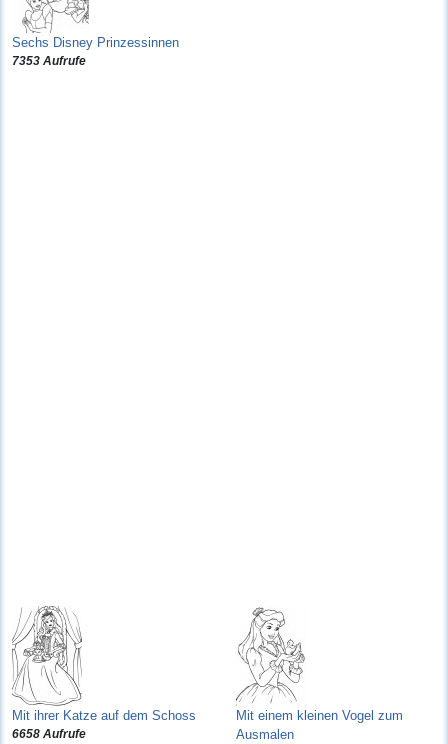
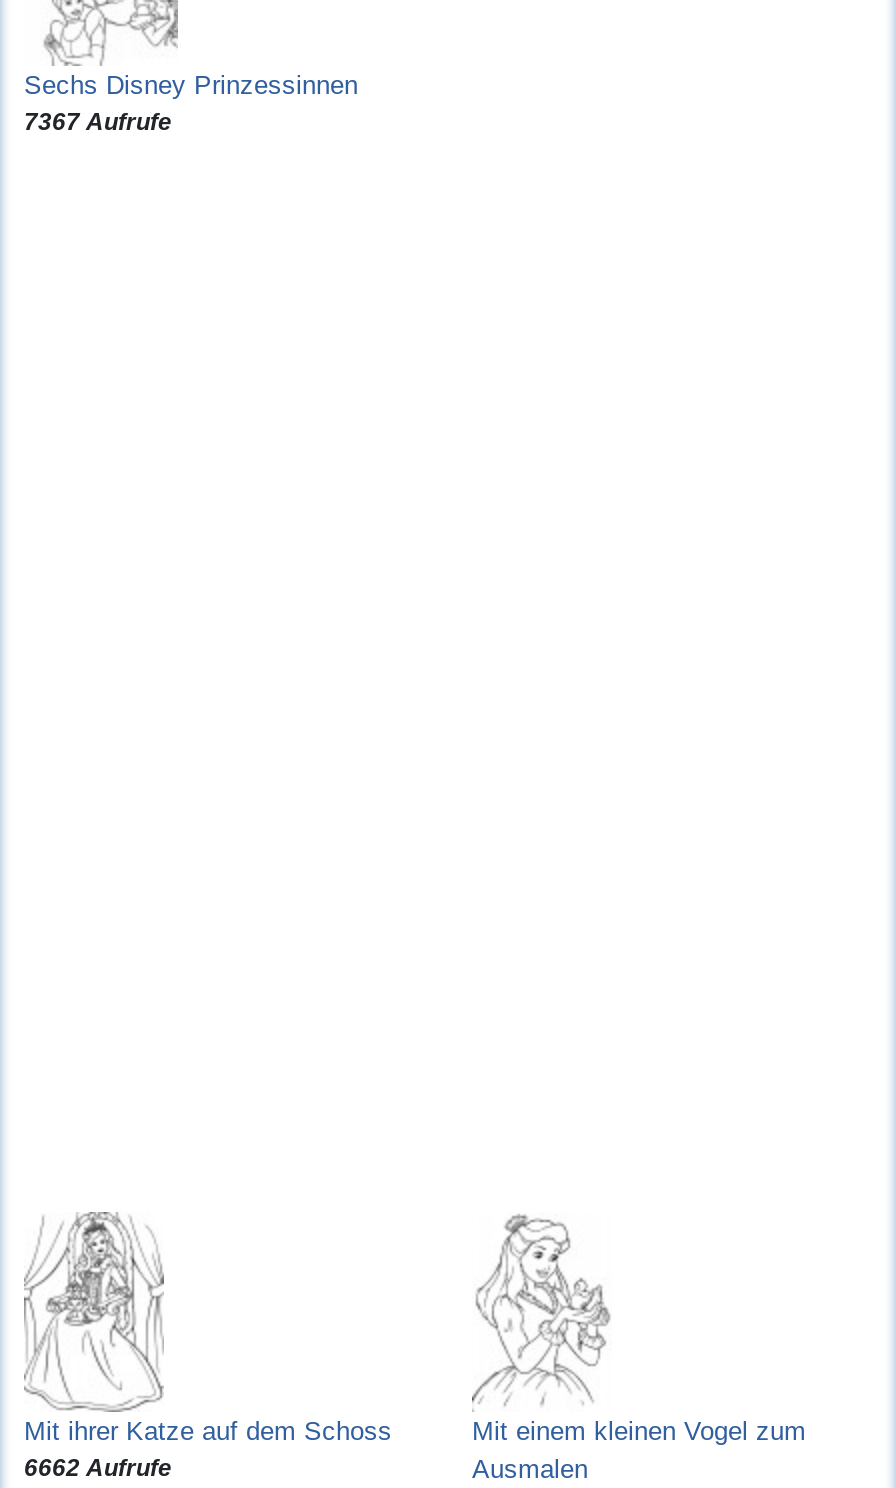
[12,54,86,68] 7353 Aufrufe -> [24,108,172,136] 7367 Aufrufe
[12,727,86,741] 6658 Aufrufe -> [24,1454,172,1482] 6662 Aufrufe

